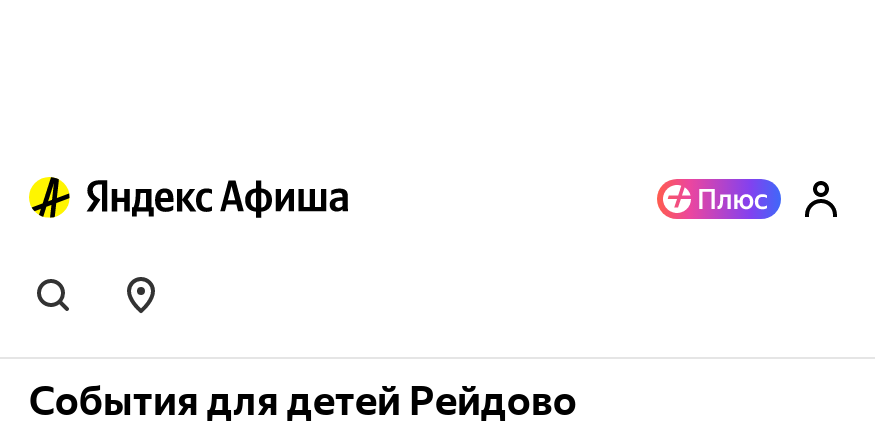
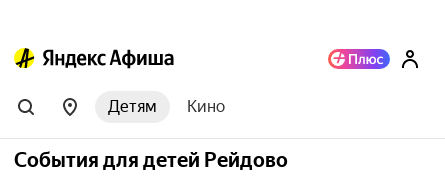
none -> [108,97,225,116] Детям | Кино

